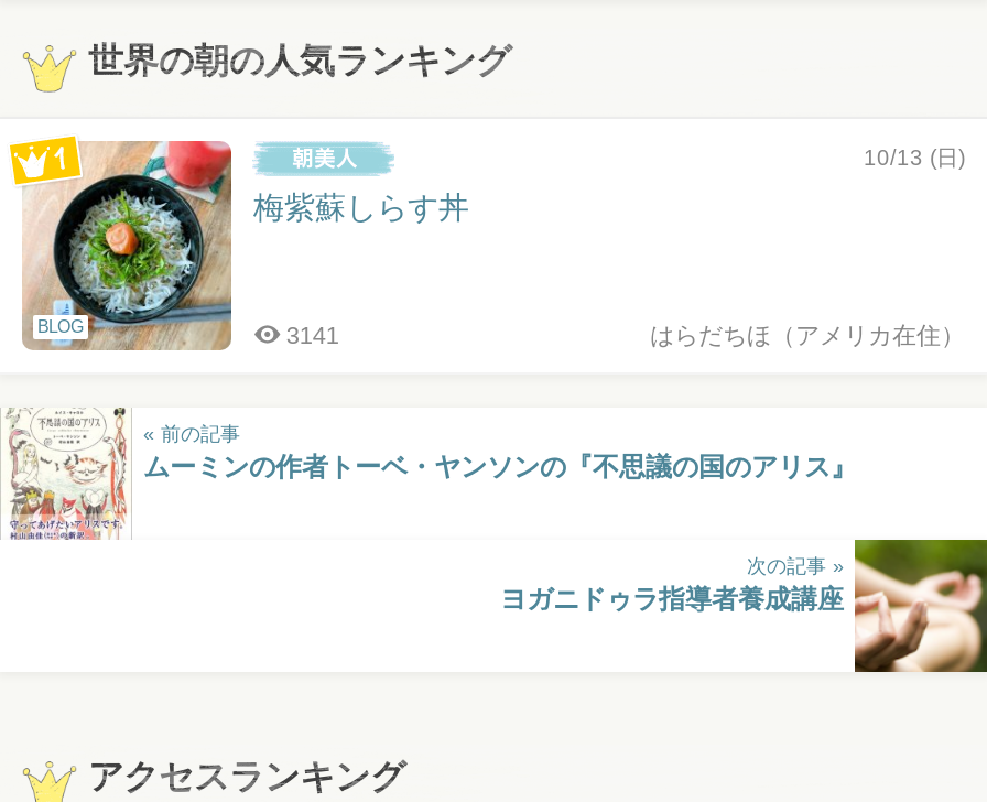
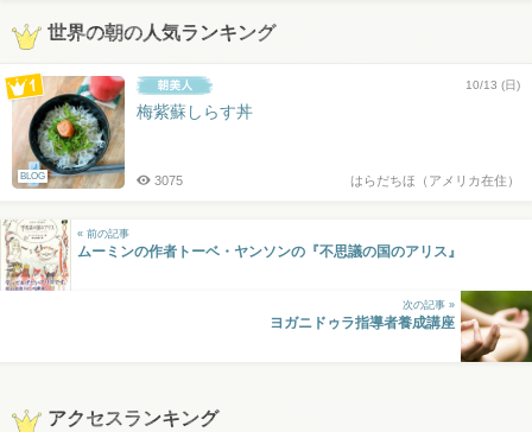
[286,321,339,347] 3141 -> [154,173,183,187] 3075

